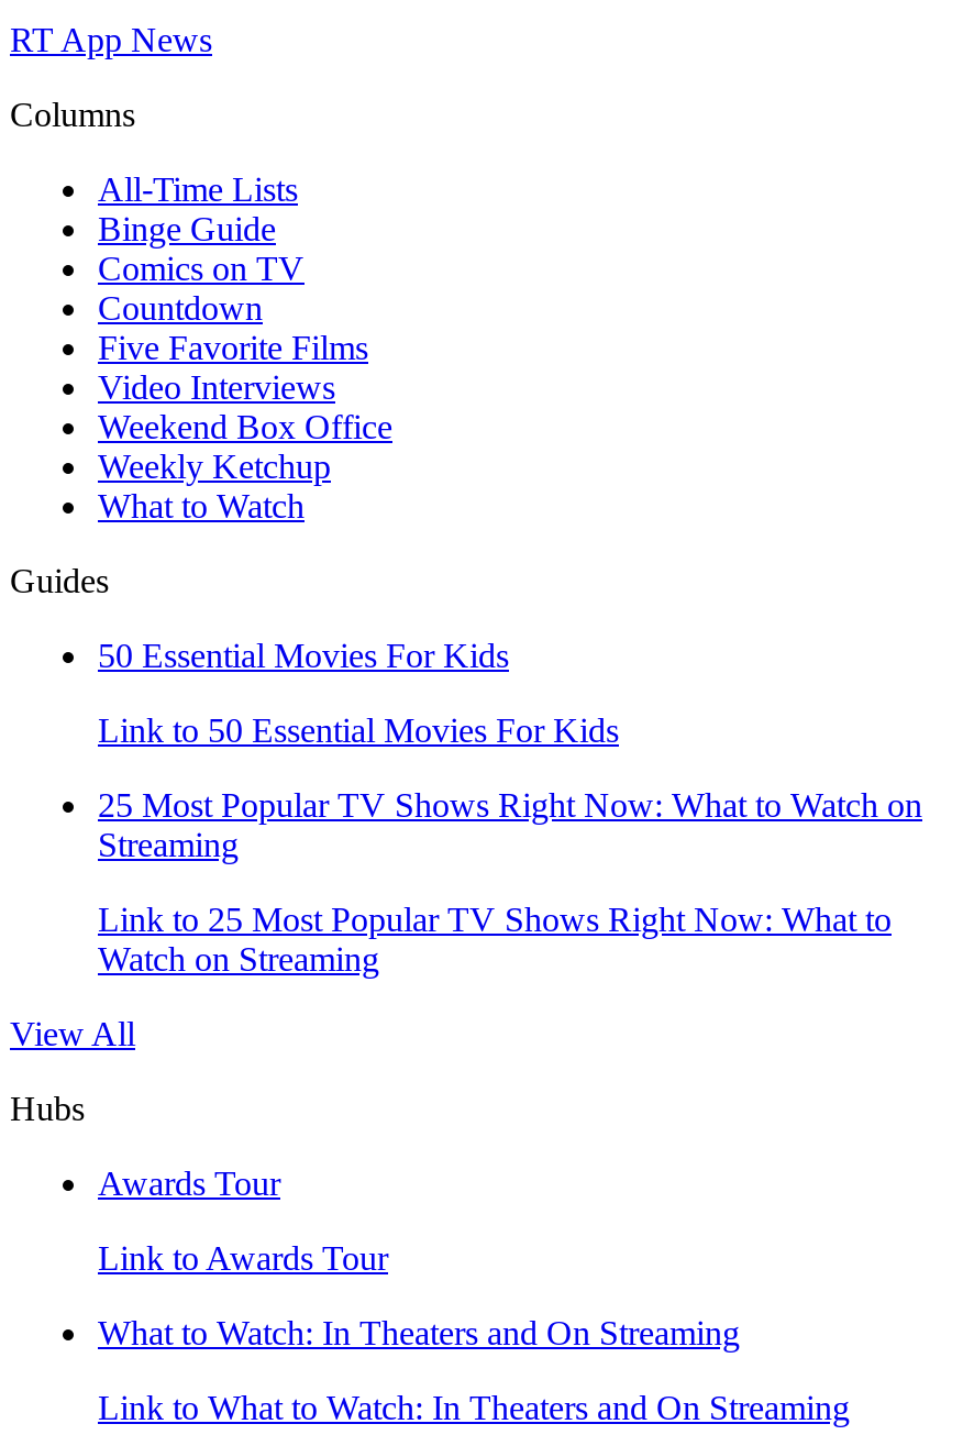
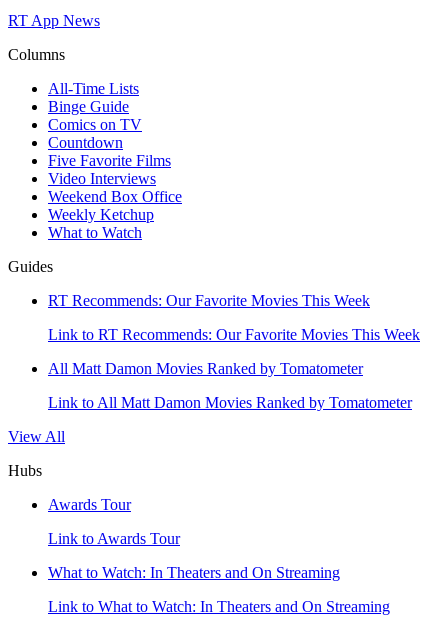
[98,637,509,674] 50 Essential Movies For Kids -> [48,292,370,309] RT Recommends: Our Favorite Movies This Week
[98,711,619,749] Link to 50 Essential Movies For Kids -> [48,326,420,343] Link to RT Recommends: Our Favorite Movies This Week
[98,786,922,863] 25 Most Popular TV Shows Right Now: What to Watch on | Streaming -> [48,360,363,377] All Matt Damon Movies Ranked by Tomatometer
[98,901,892,978] Link to 25 Most Popular TV Shows Right Now: What to | Watch on Streaming -> [48,394,412,411] Link to All Matt Damon Movies Ranked by Tomatometer

